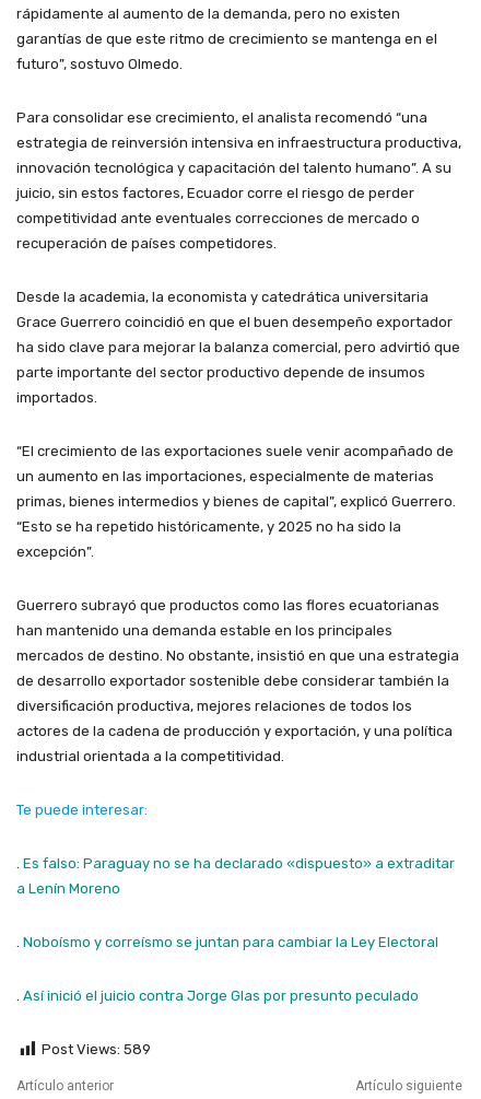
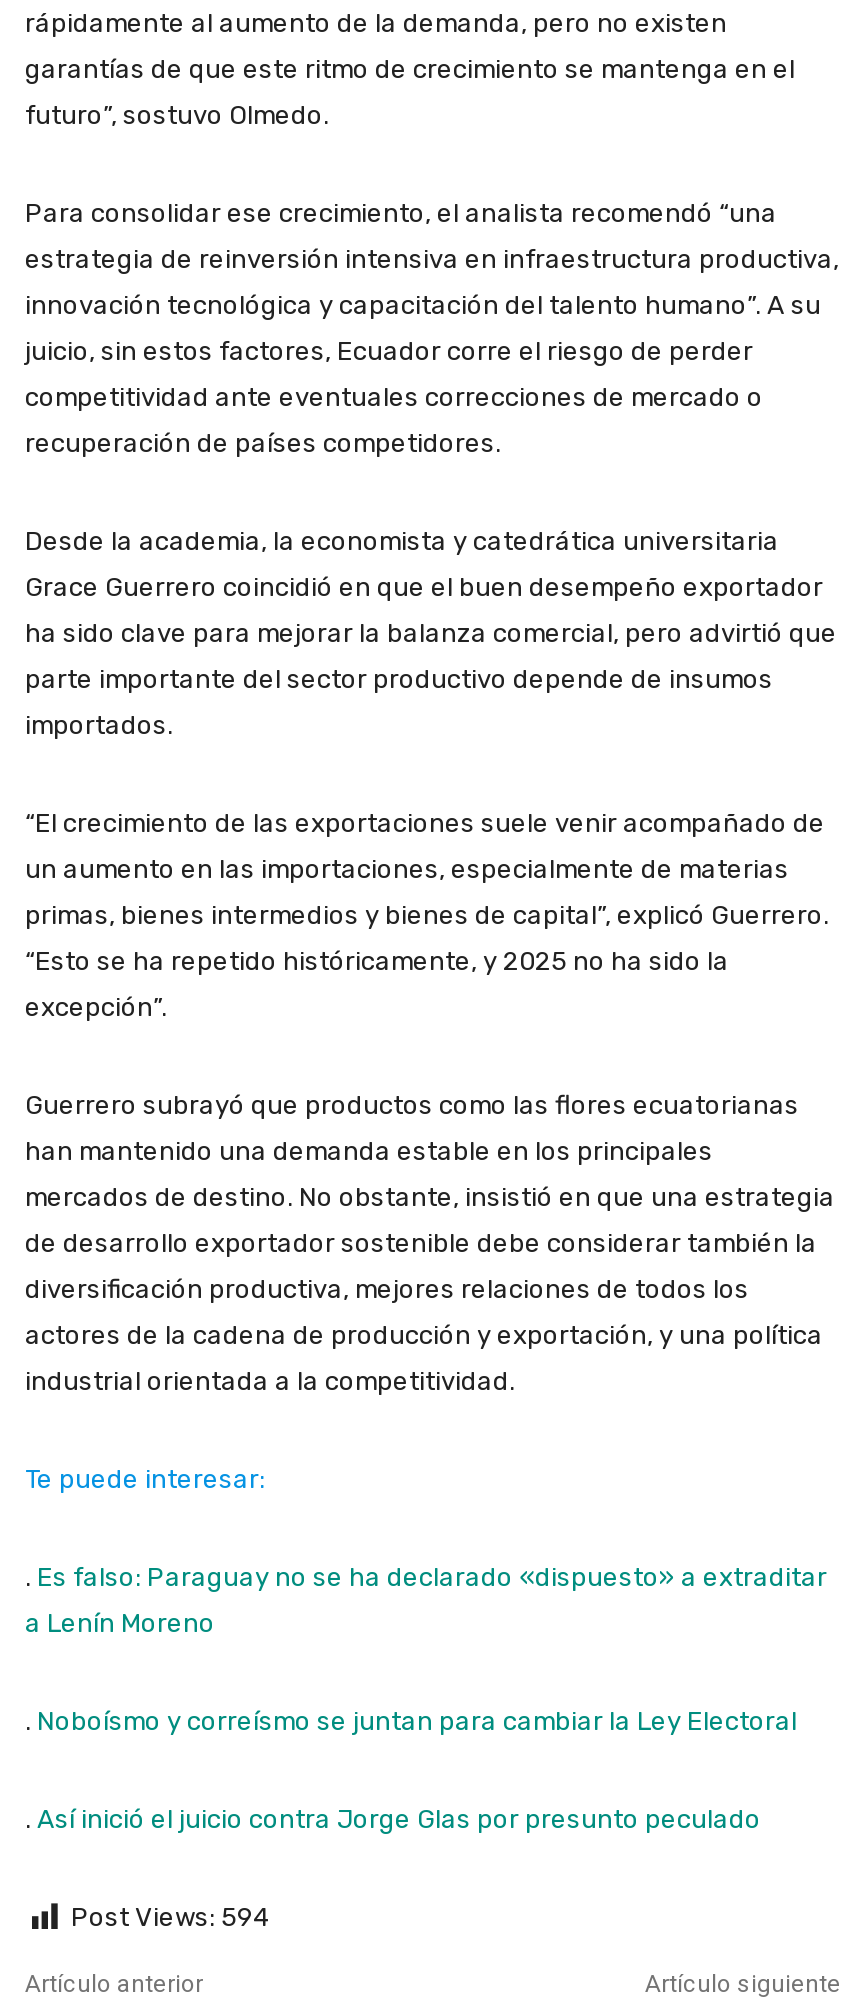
[42,1041,151,1057] Post Views: 589 -> [71,1903,269,1933] Post Views: 594

